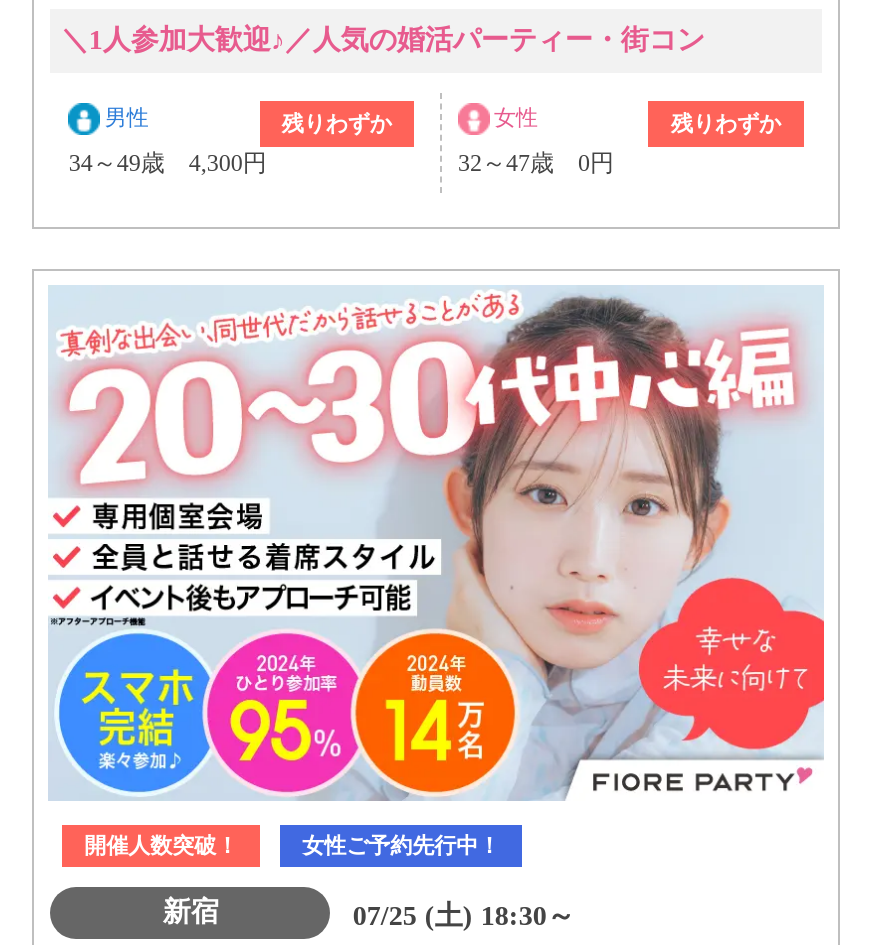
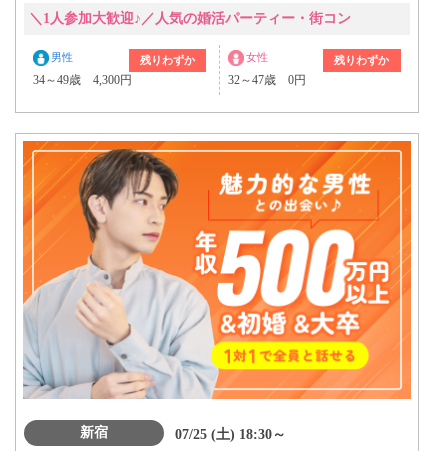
[48,286,824,802] [image] -> [22,140,412,400] [image]
[84,832,500,856] 開催人数突破！ | 女性ご予約先行中！ -> none

